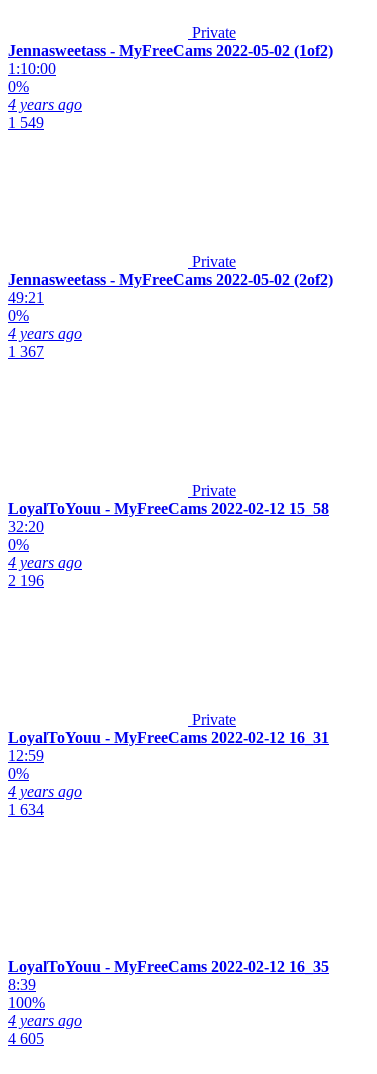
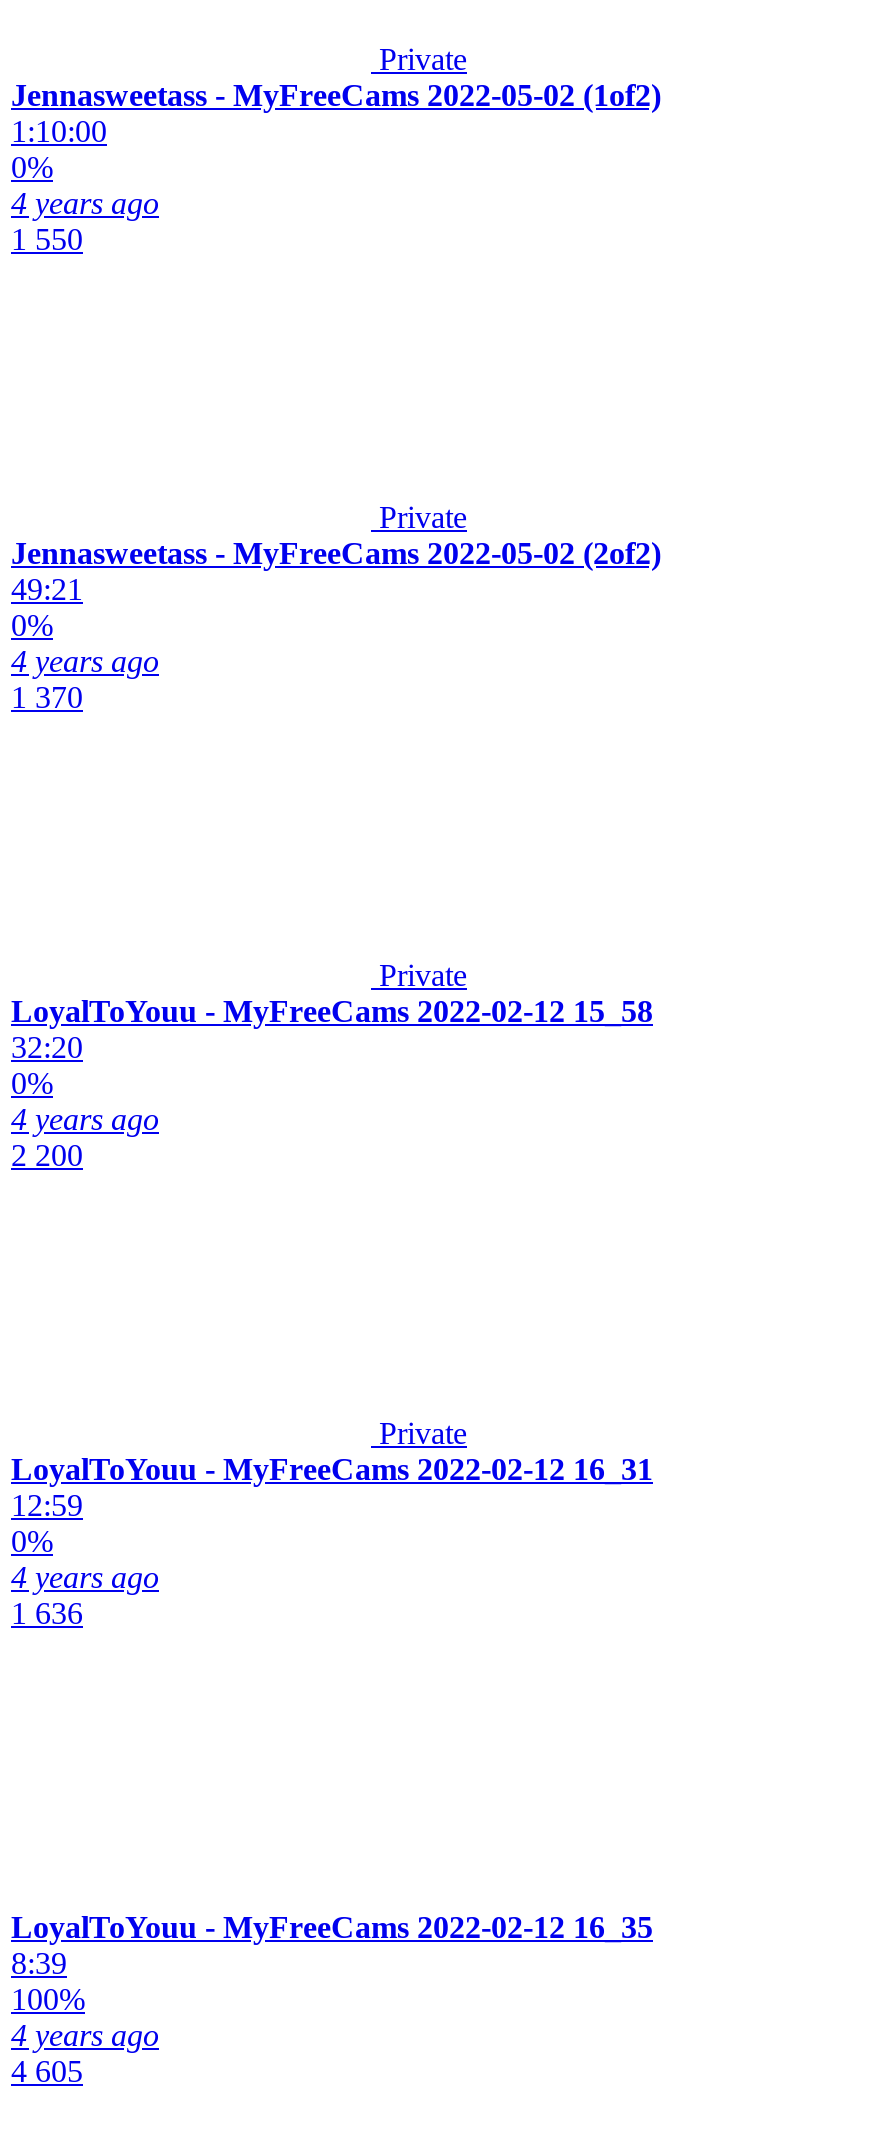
[8,114,44,131] 1 549 -> [11,222,83,256] 1 550
[8,343,44,360] 1 367 -> [11,680,83,714] 1 370
[8,572,44,589] 2 196 -> [11,1138,83,1172] 2 200
[8,801,44,818] 1 634 -> [11,1596,83,1630] 1 636

